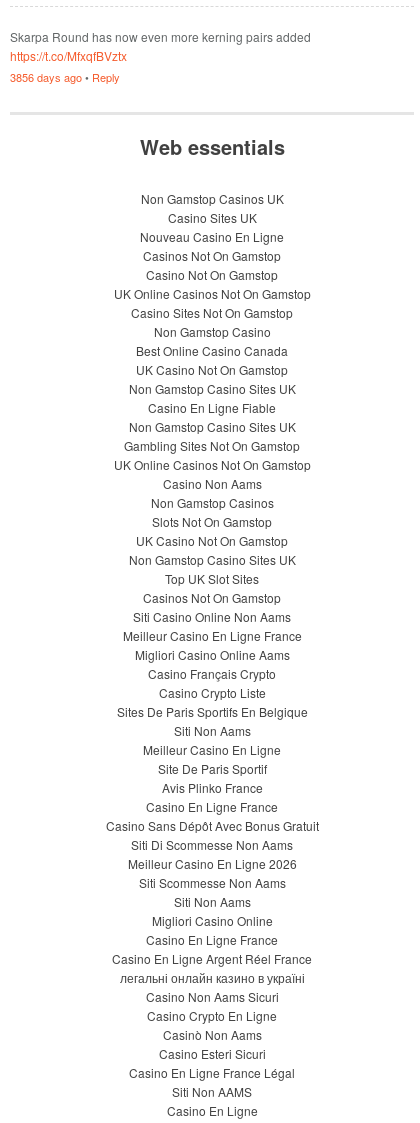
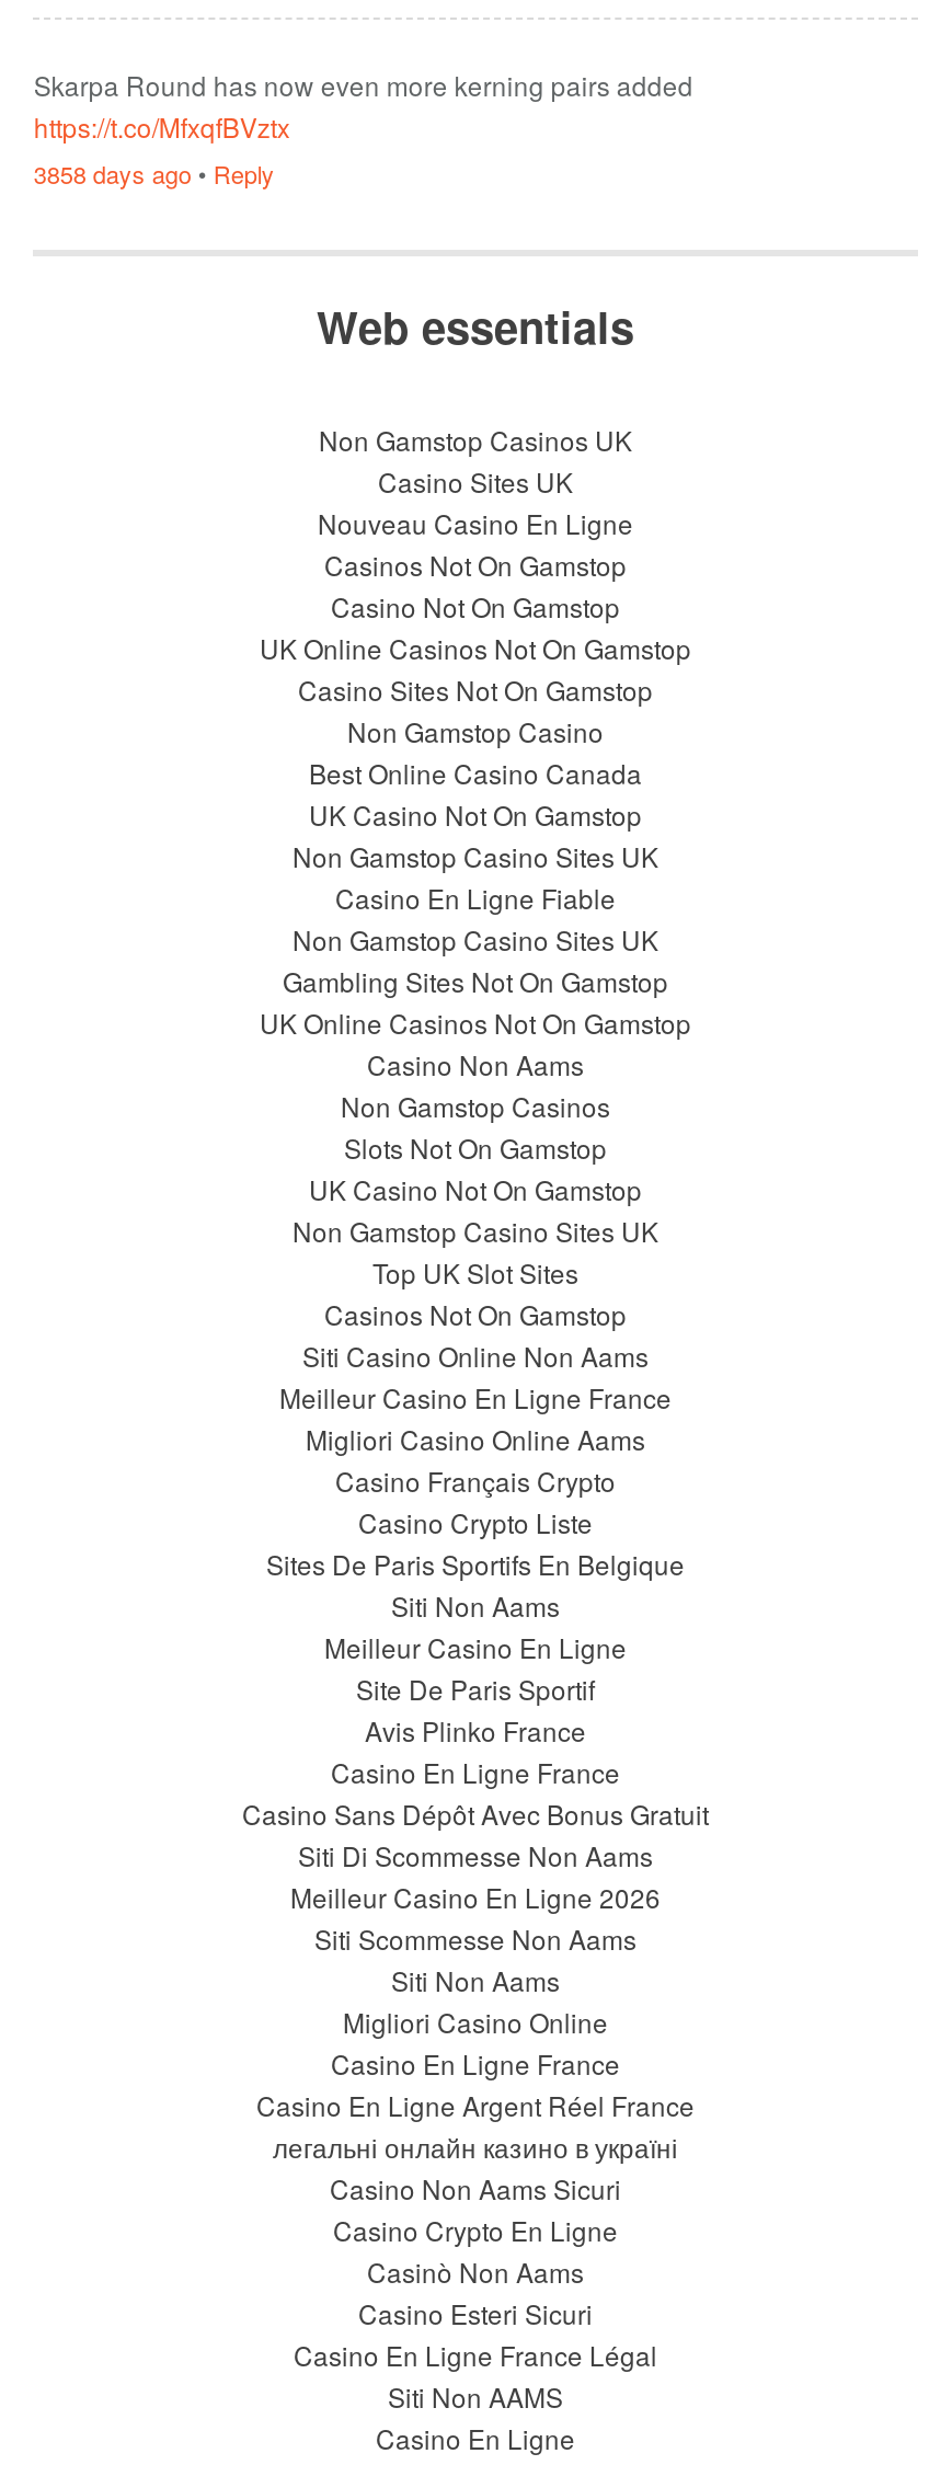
[10,69,120,85] 3856 days ago • Reply -> [34,155,275,190] 3858 days ago • Reply

